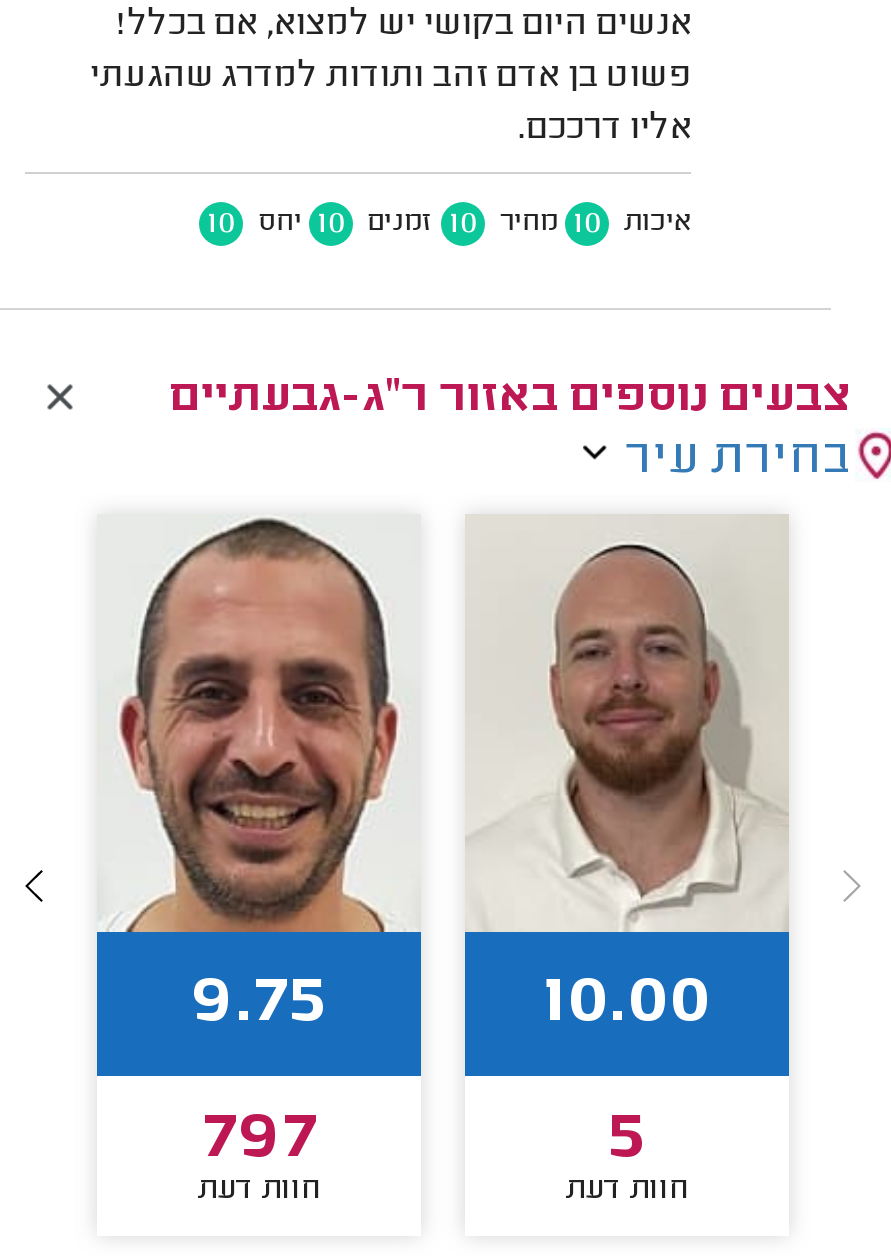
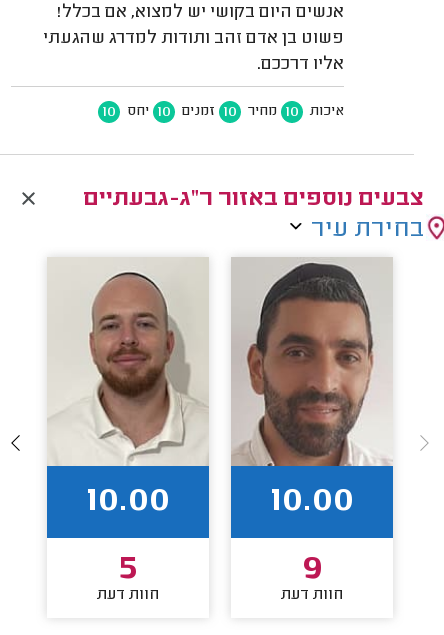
[105,518,417,1043] [image] | 9.75 -> [48,260,209,522] [image] | 10.00
[467,526,787,934] [image] -> [231,262,391,467] [image]
[202,1099,316,1179] 797 -> [117,550,138,590] 5
[606,1099,648,1179] 5 -> [300,550,323,590] 9

